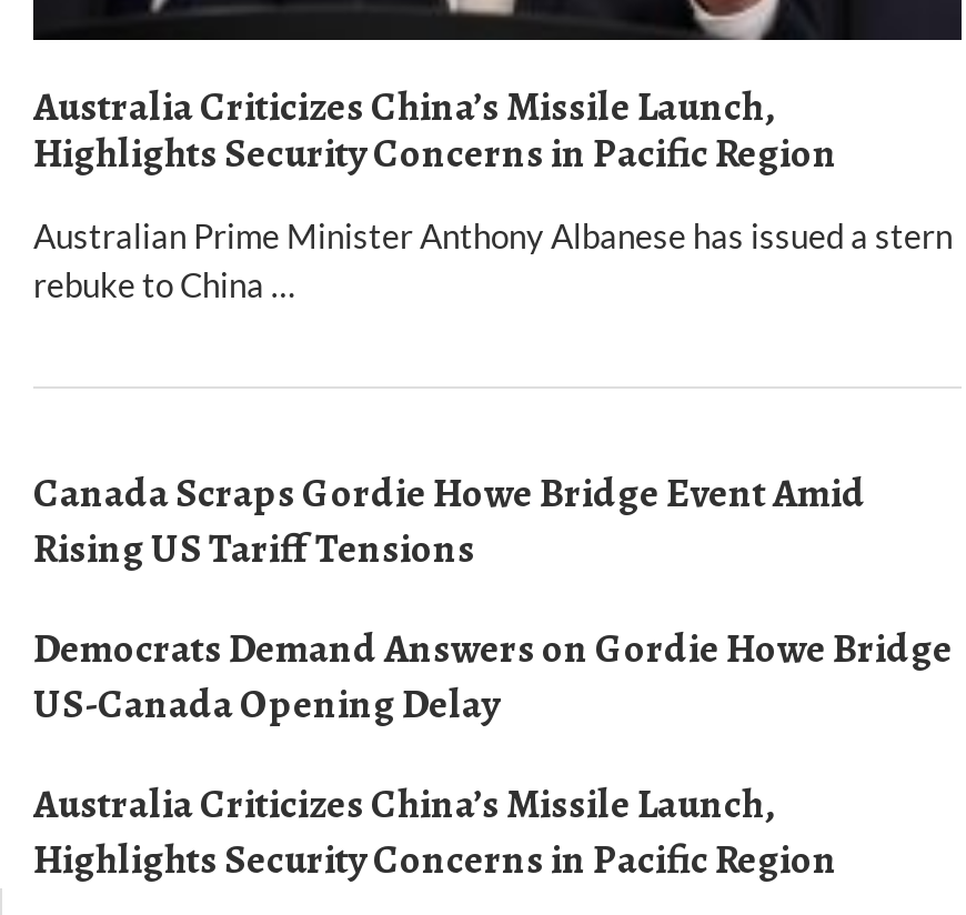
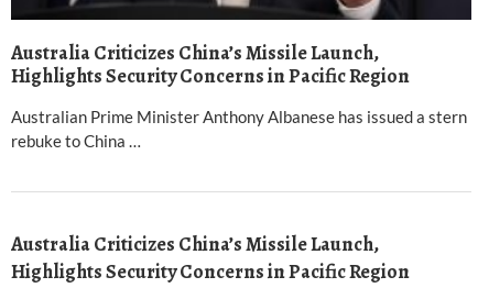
[33,466,953,730] Canada Scraps Gordie Howe Bridge Event Amid | Rising US Tariff Tensions | Democrats Demand Answers on Gordie Howe Bridge | US-Canada Opening Delay -> none

